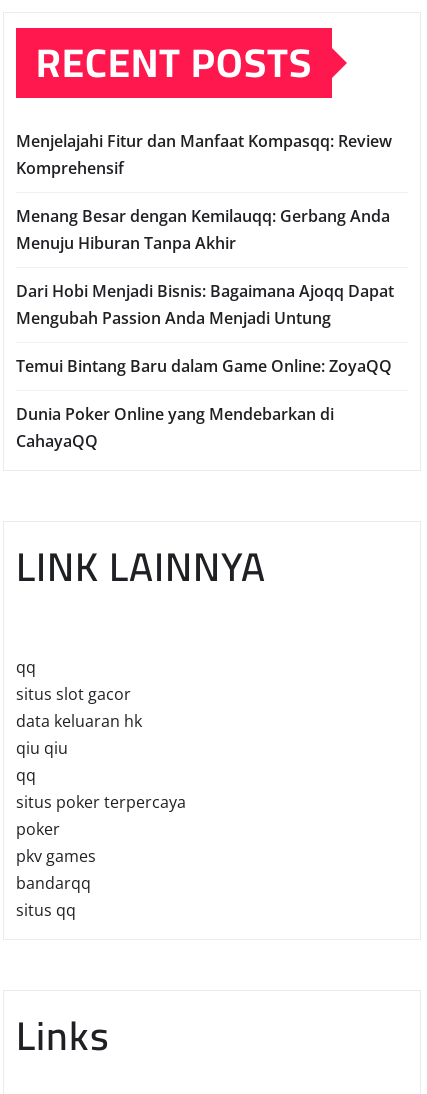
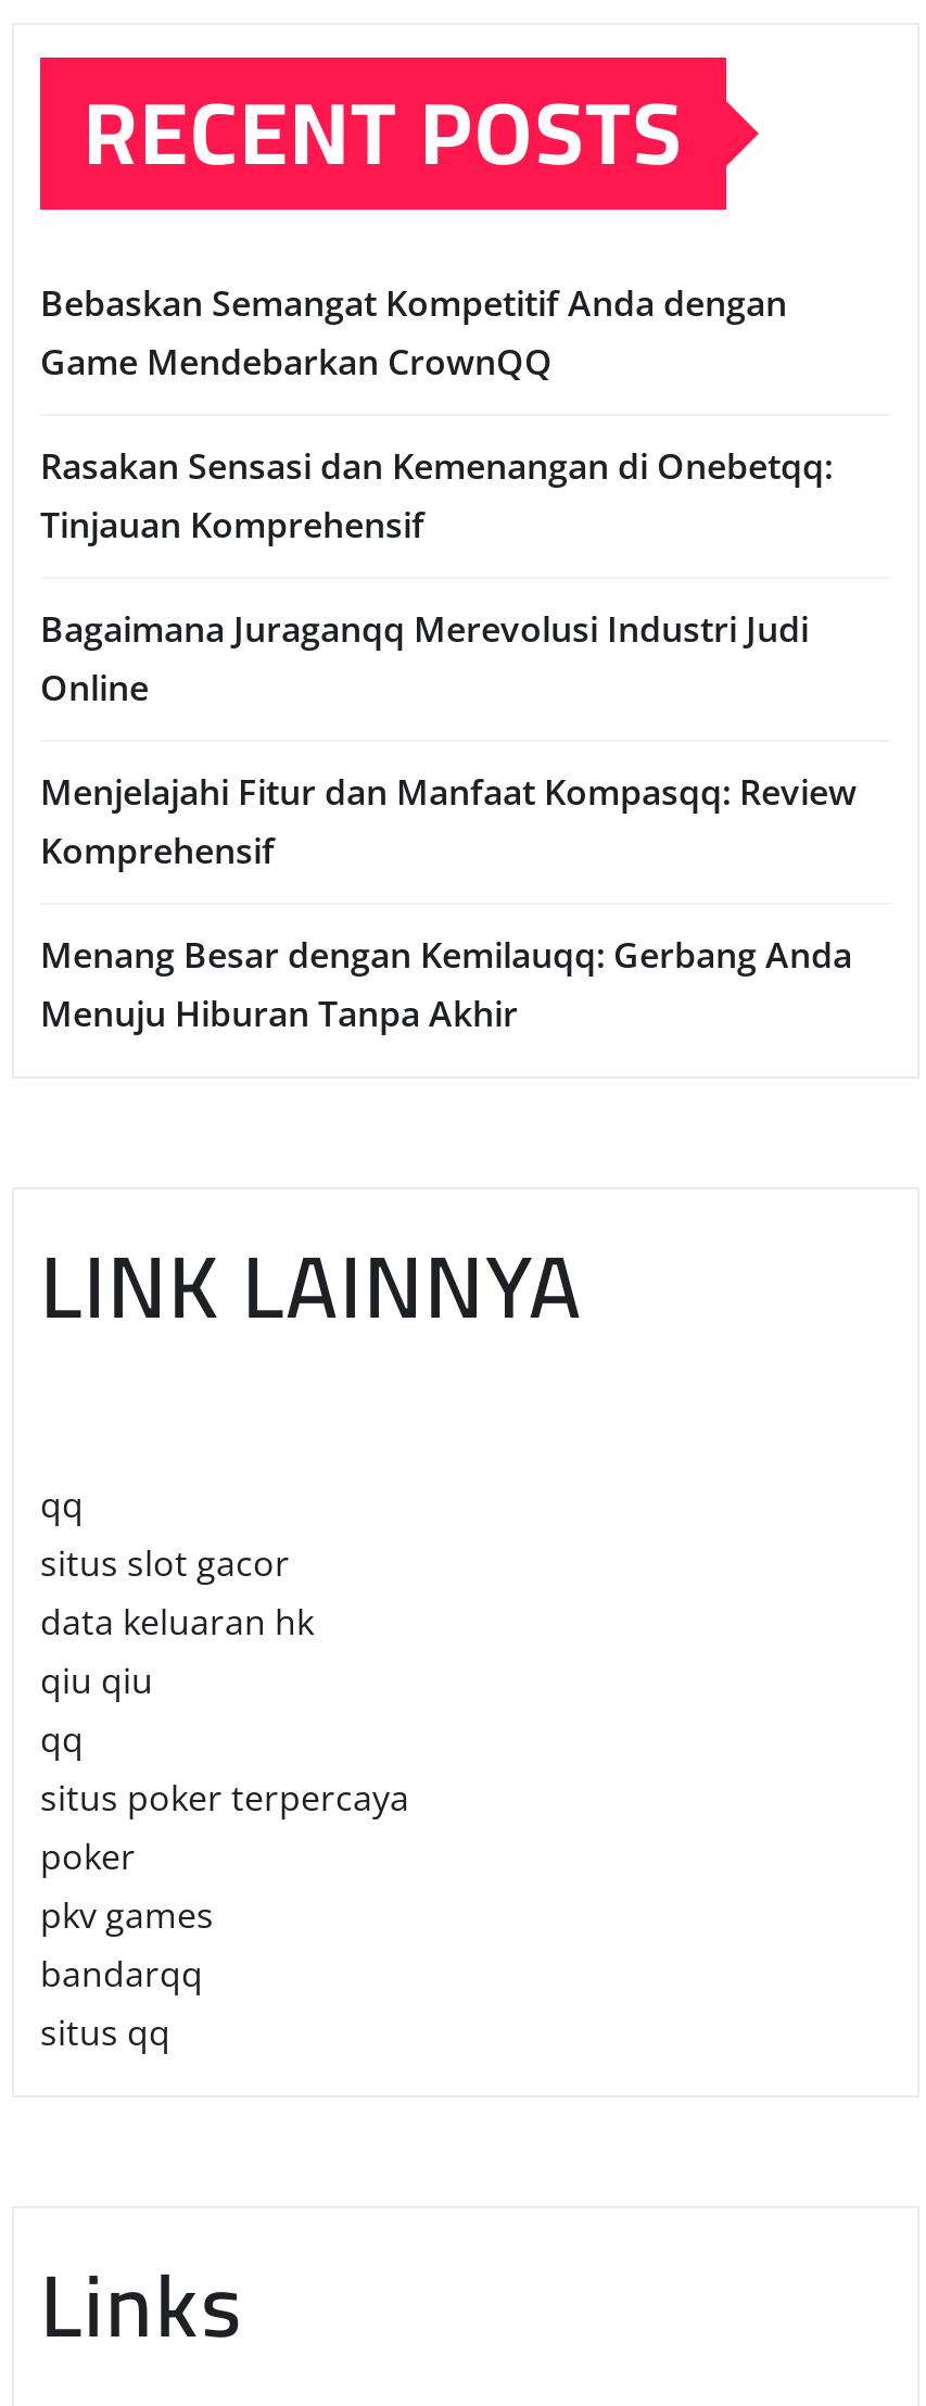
none -> [40,279,833,711] Bebaskan Semangat Kompetitif Anda dengan | Game Mendebarkan CrownQQ | Rasakan Sensasi dan Kemenangan di Onebetqq: | Tinjauan Komprehensif | Bagaimana Juraganqq Merevolusi Industri Judi | Online
moved [16,130,392,254] -> [40,768,857,1037]: Menjelajahi Fitur dan Manfaat Kompasqq: Review | Komprehensif | Menang Besar dengan Kemilauqq: Gerbang Anda | Menuju Hiburan Tanpa Akhir
[16,280,394,452] Dari Hobi Menjadi Bisnis: Bagaimana Ajoqq Dapat | Mengubah Passion Anda Menjadi Untung | Temui Bintang Baru dalam Game Online: ZoyaQQ | Dunia Poker Online yang Mendebarkan di | CahayaQQ -> none

